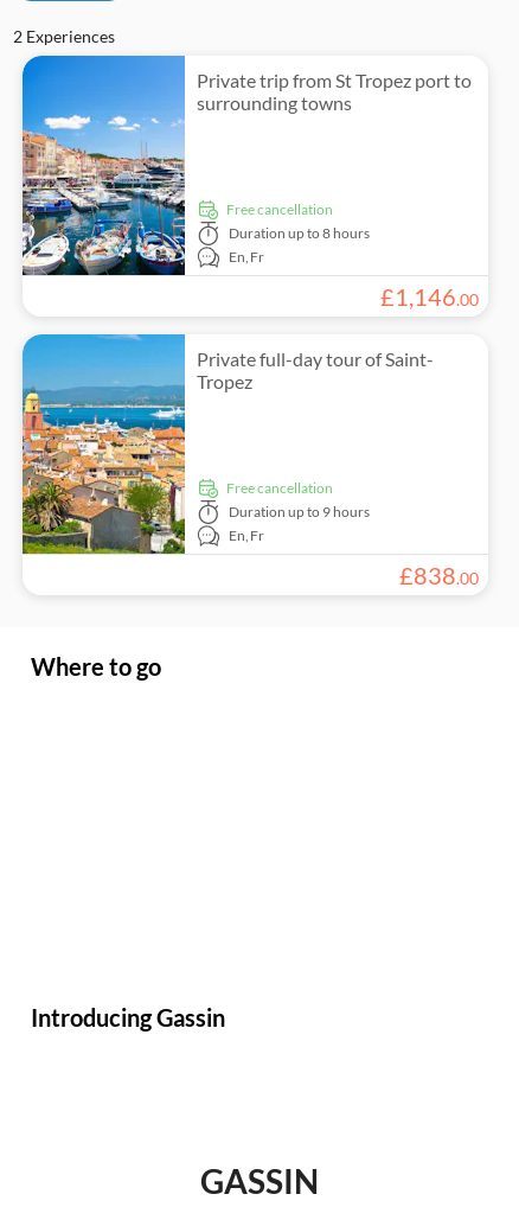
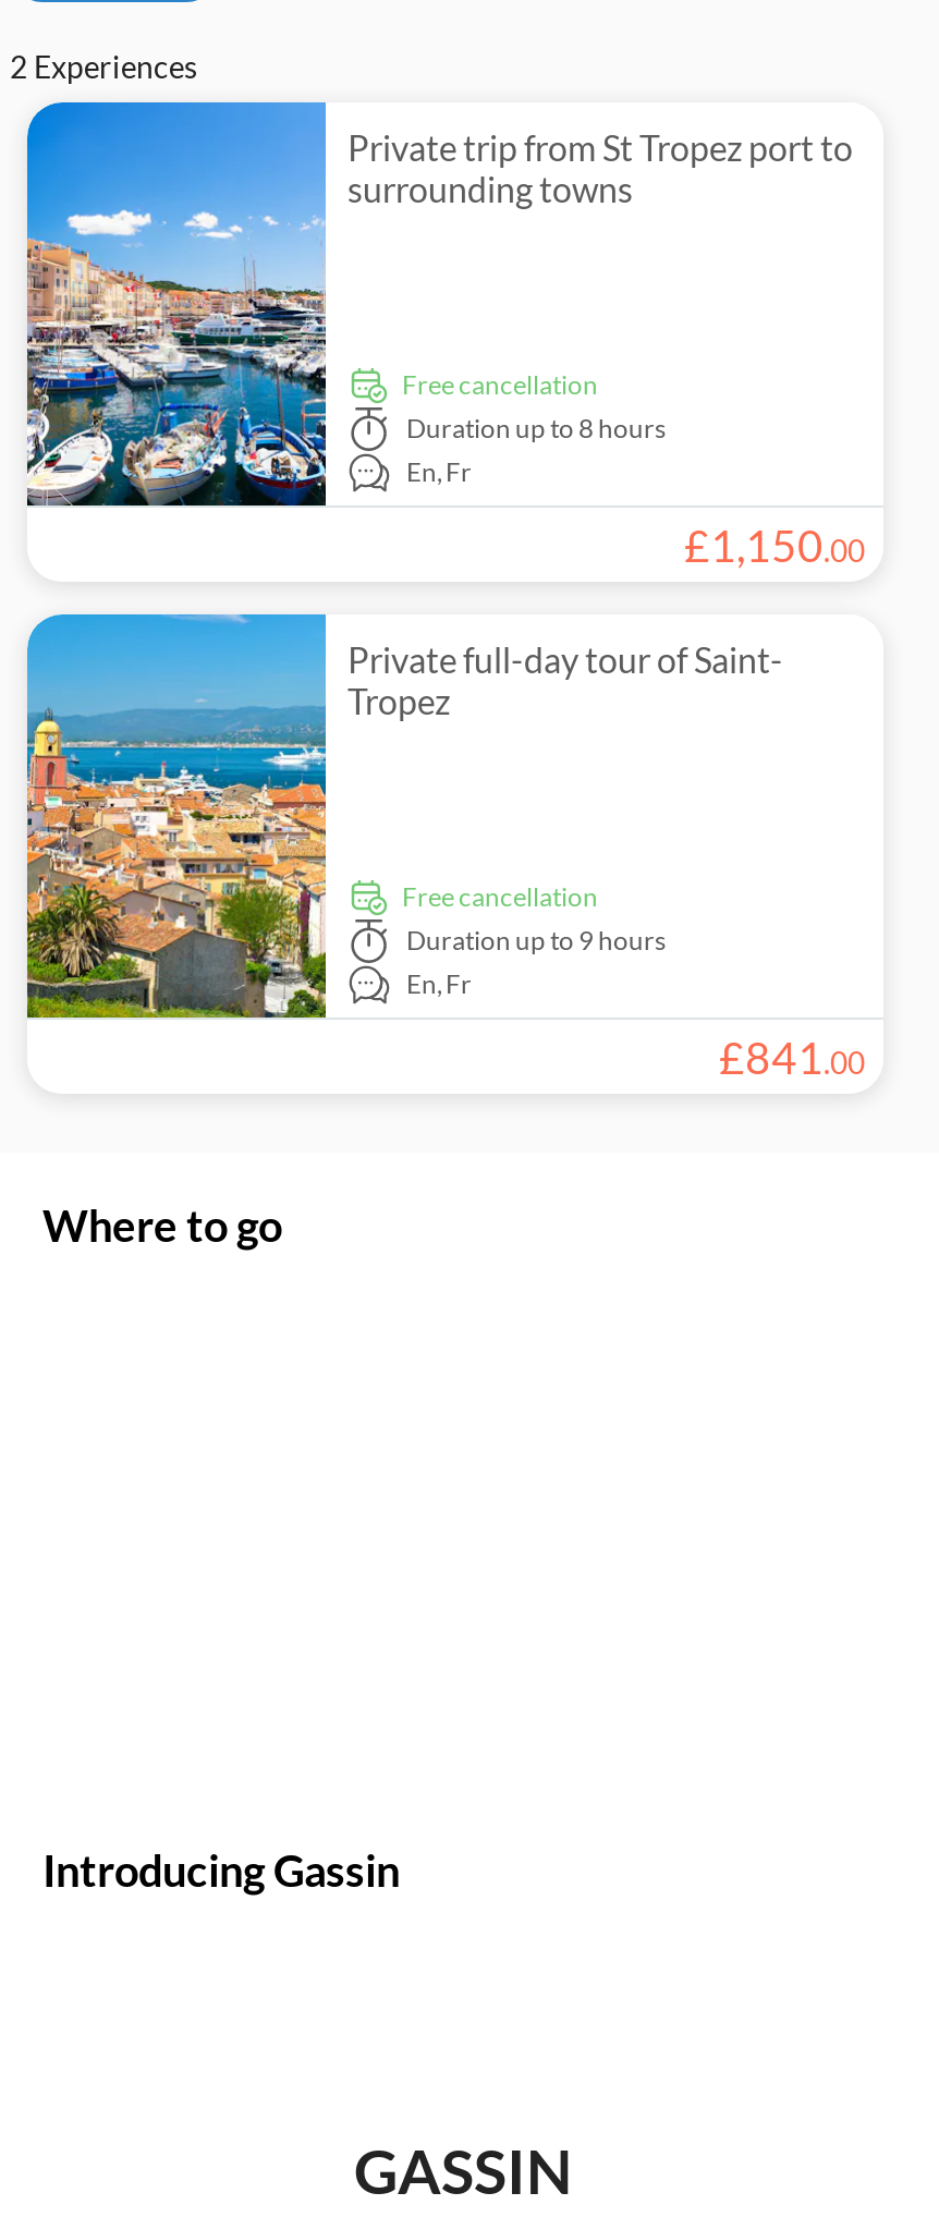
[380,282,478,310] £1, 146. 00 -> [684,517,865,570] £1, 150. 00
[399,560,478,589] £838. 00 -> [719,1030,865,1082] £841. 00

